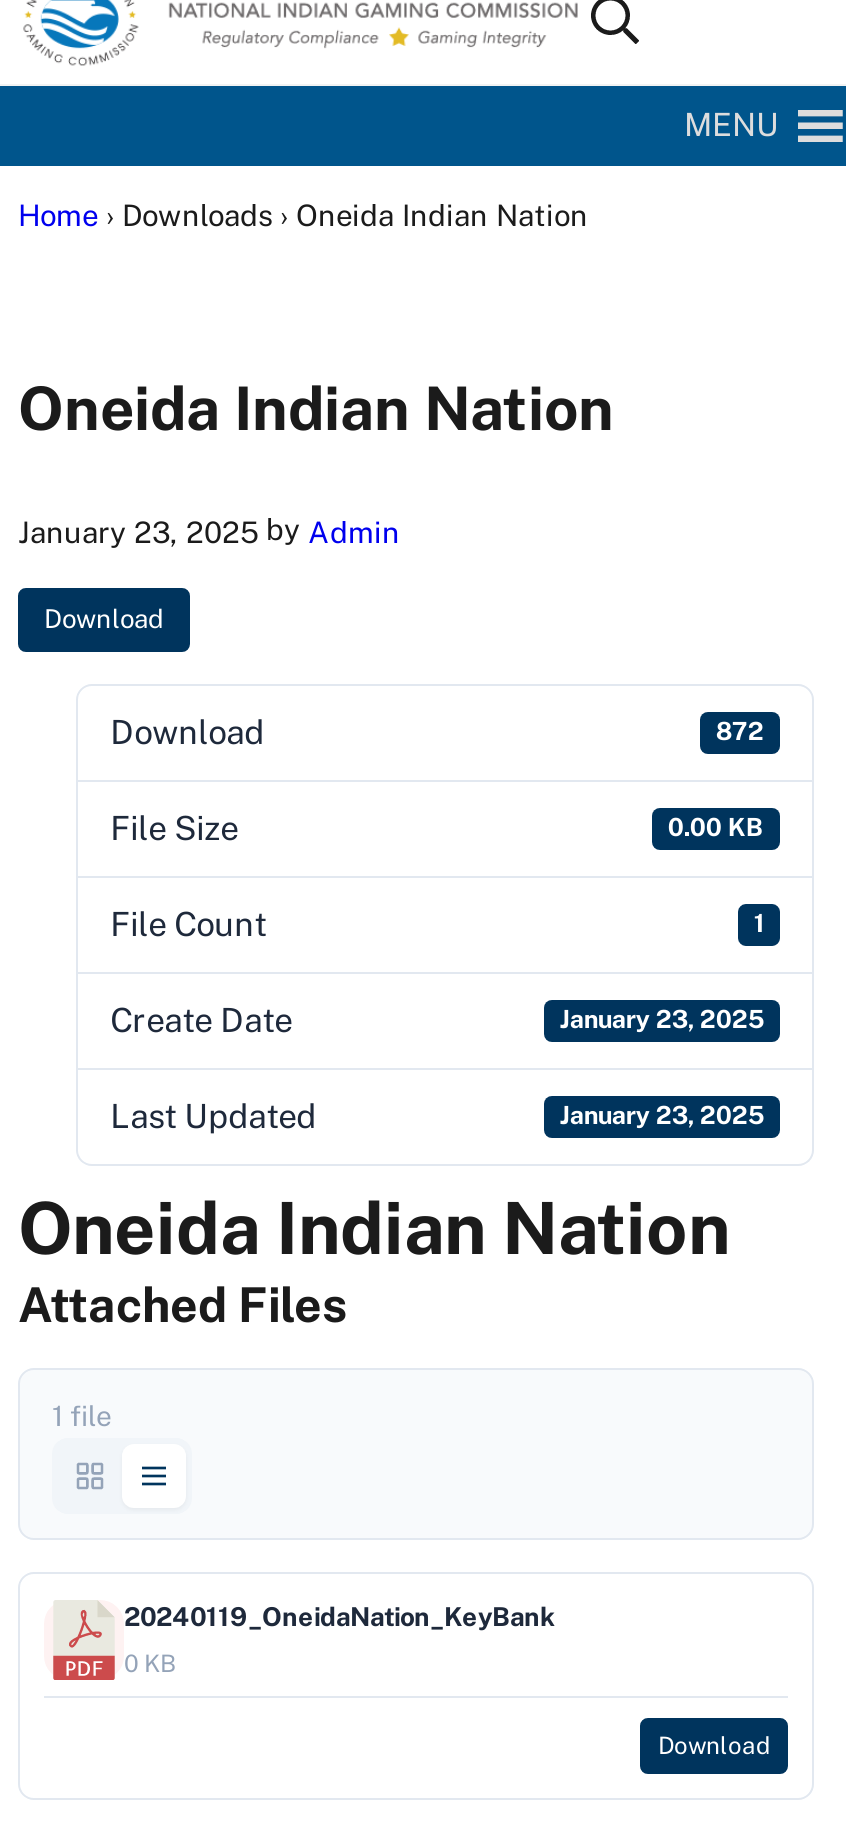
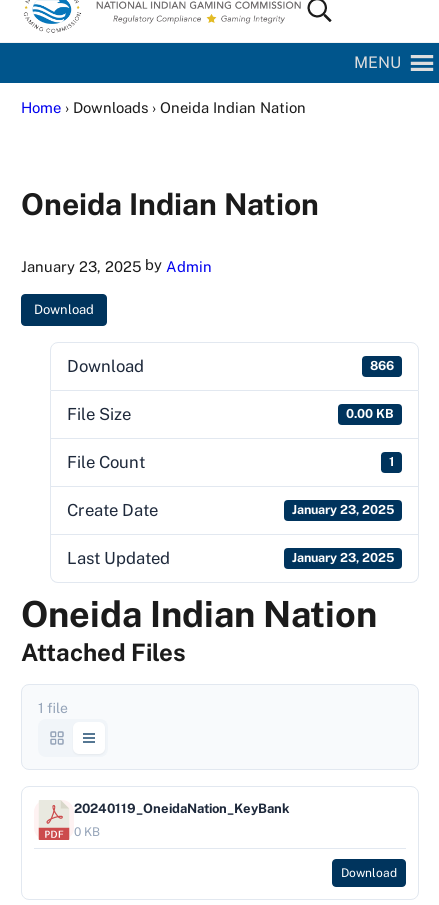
[716,716,764,746] 872 -> [370,358,394,373] 866

